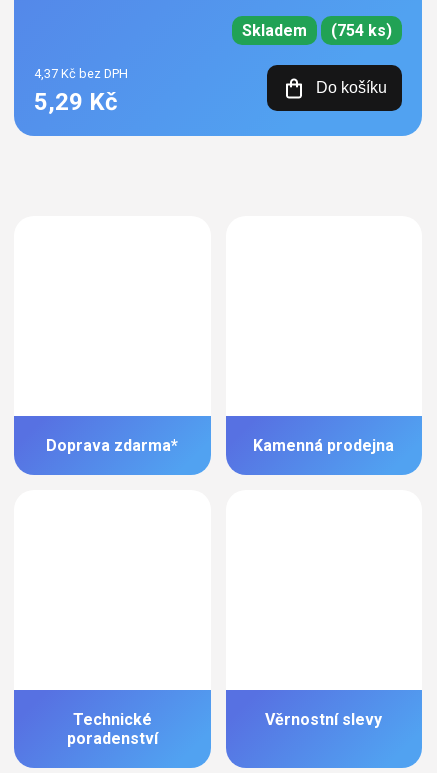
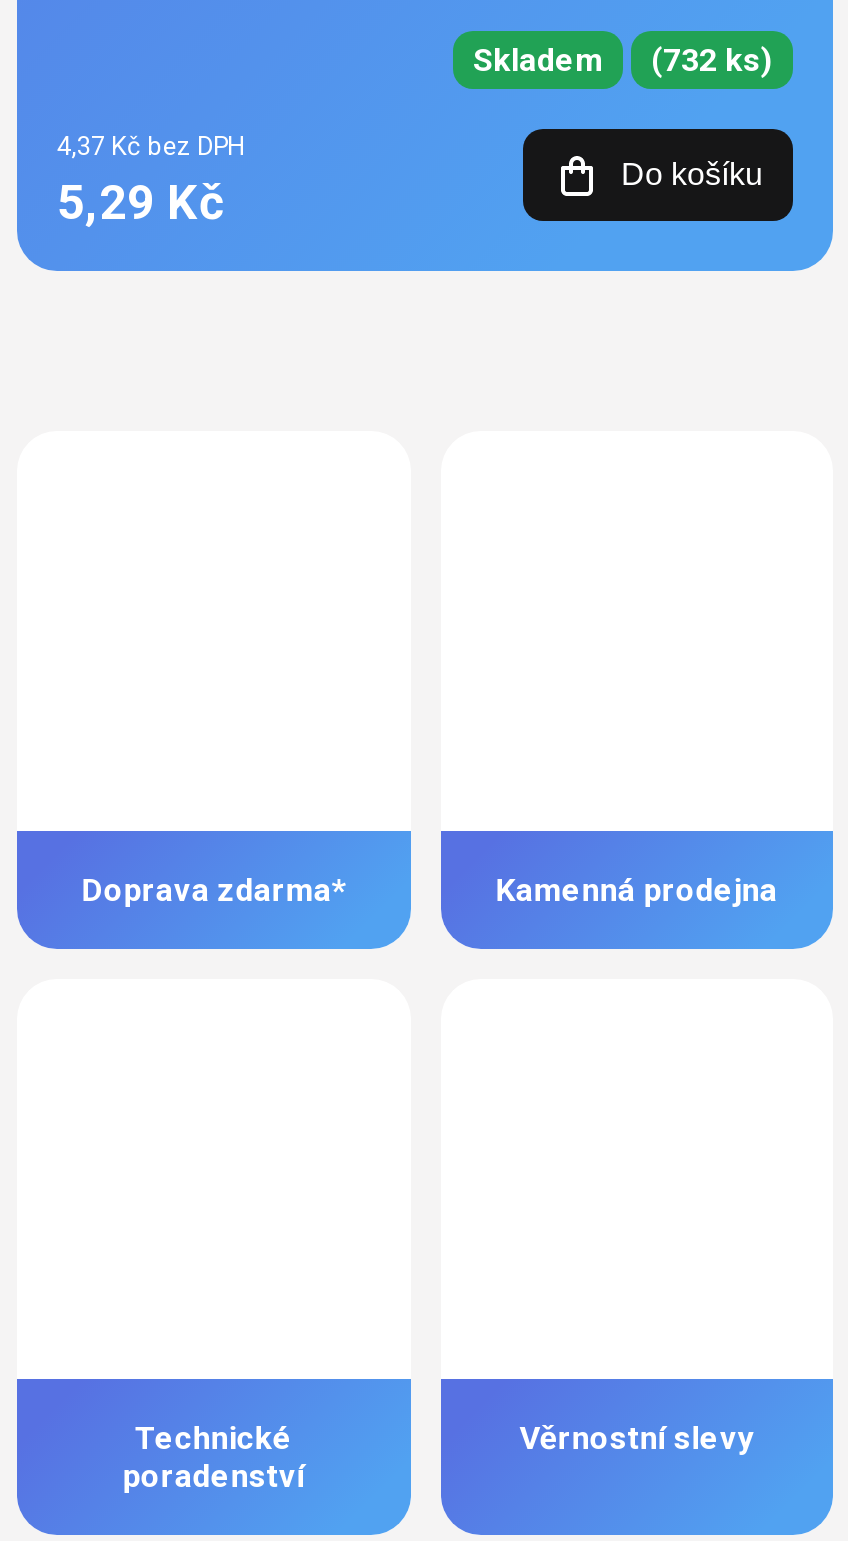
[242,21,392,40] Skladem (754 ks) -> [473,42,773,80] Skladem (732 ks)

